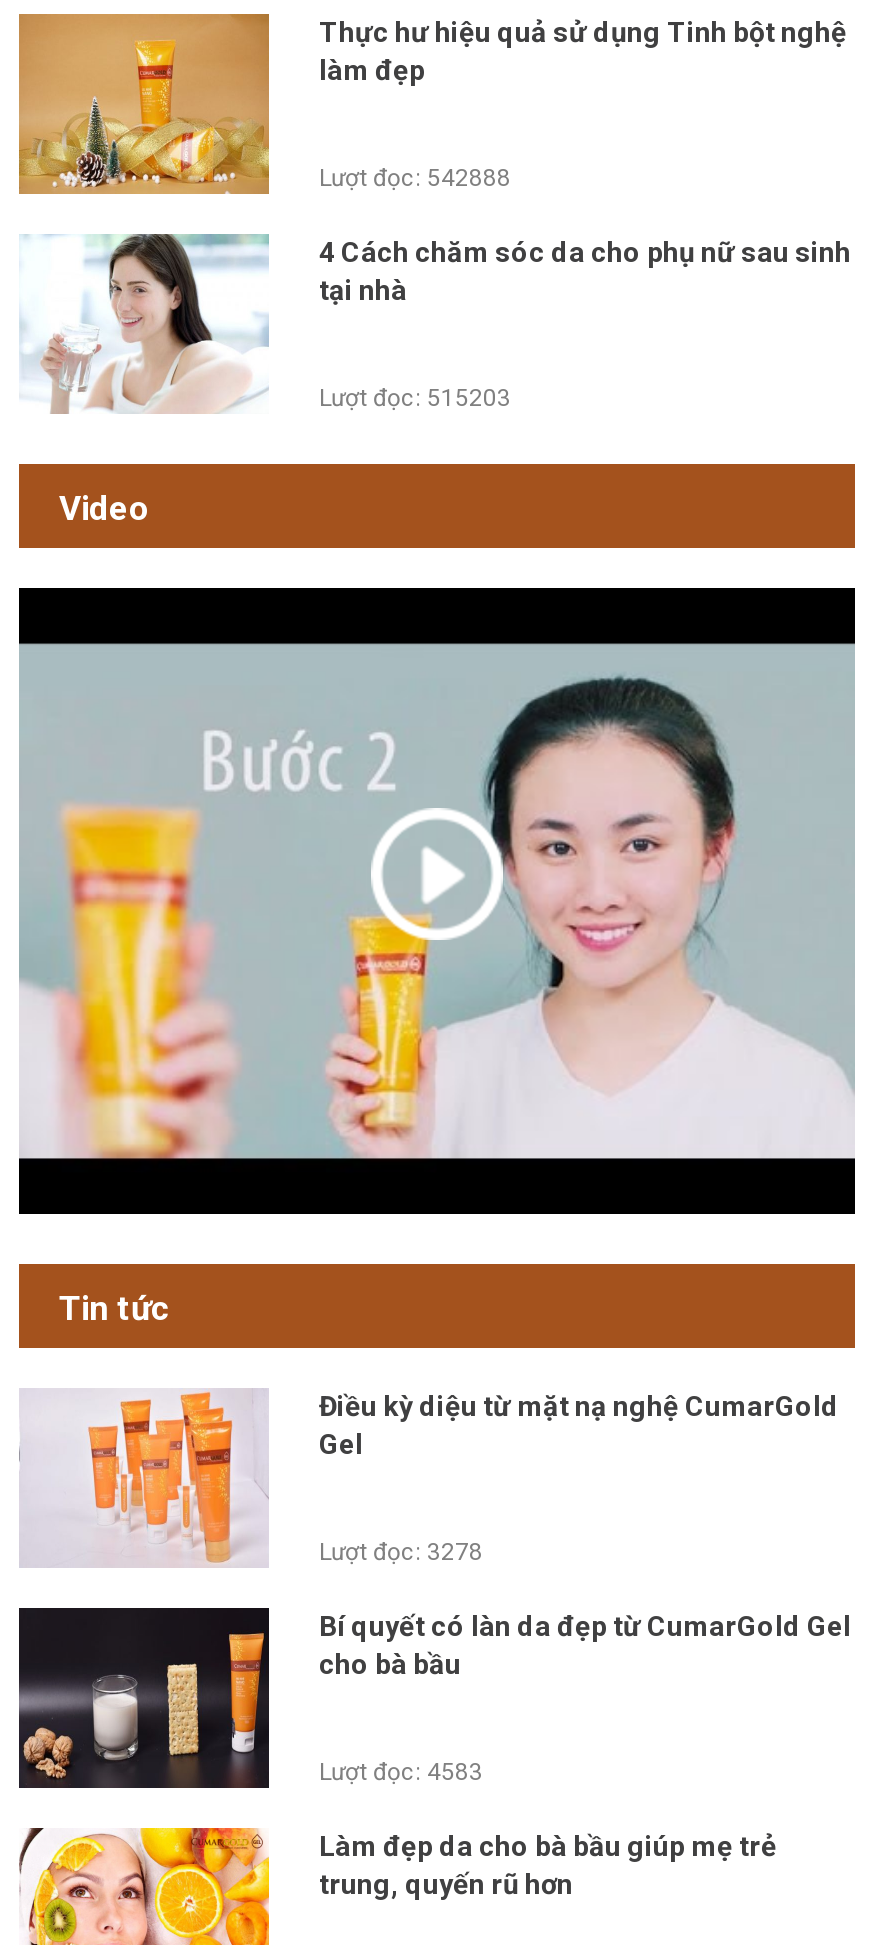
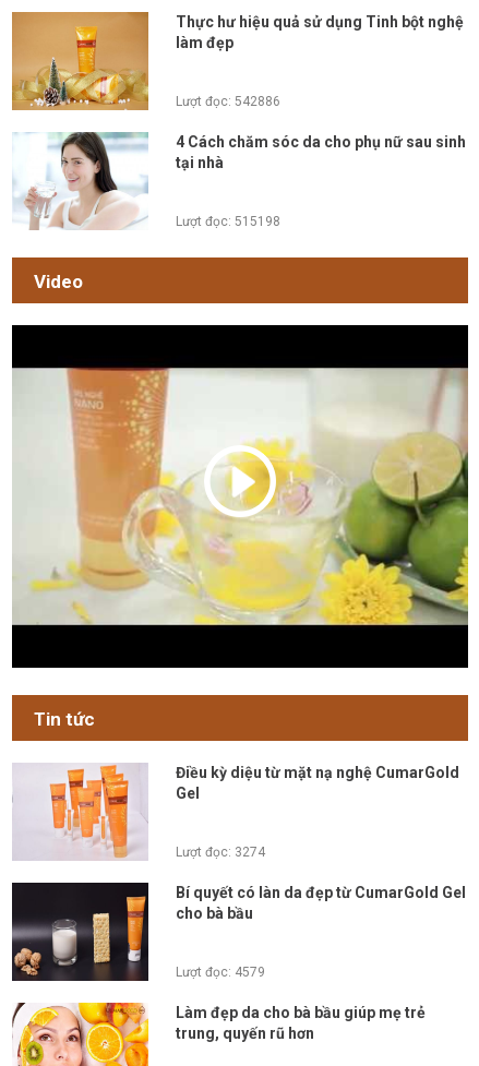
[319,164,511,192] Lượt đọc: 542888 -> [176,94,280,110] Lượt đọc: 542886
[319,384,511,412] Lượt đọc: 515203 -> [176,214,280,230] Lượt đọc: 515198
[17,641,857,1161] [image] -> [11,356,469,637] [image]
[319,1539,483,1567] Lượt đọc: 3278 -> [176,845,265,860] Lượt đọc: 3274
[319,1759,483,1787] Lượt đọc: 4583 -> [176,965,265,980] Lượt đọc: 4579

